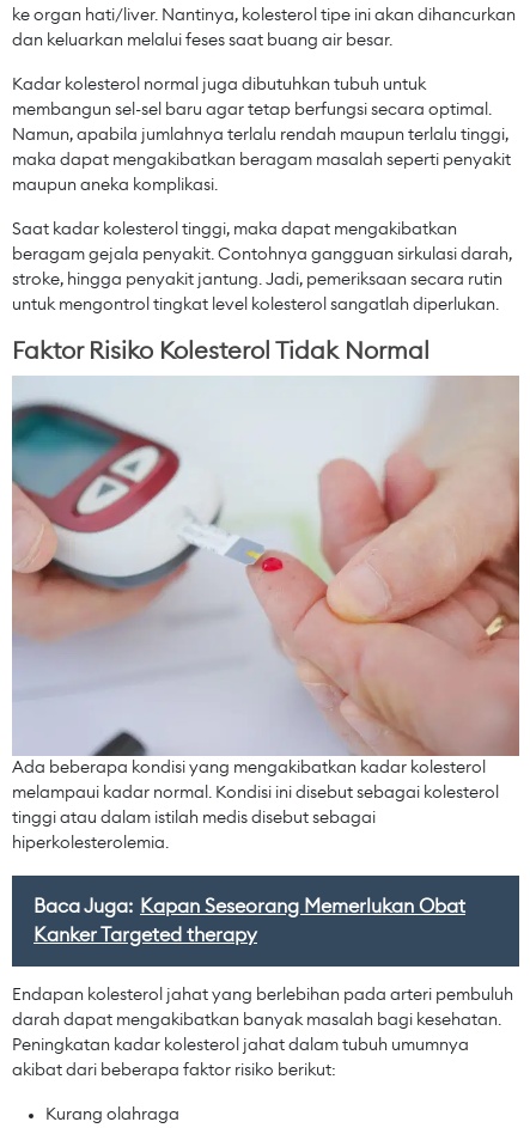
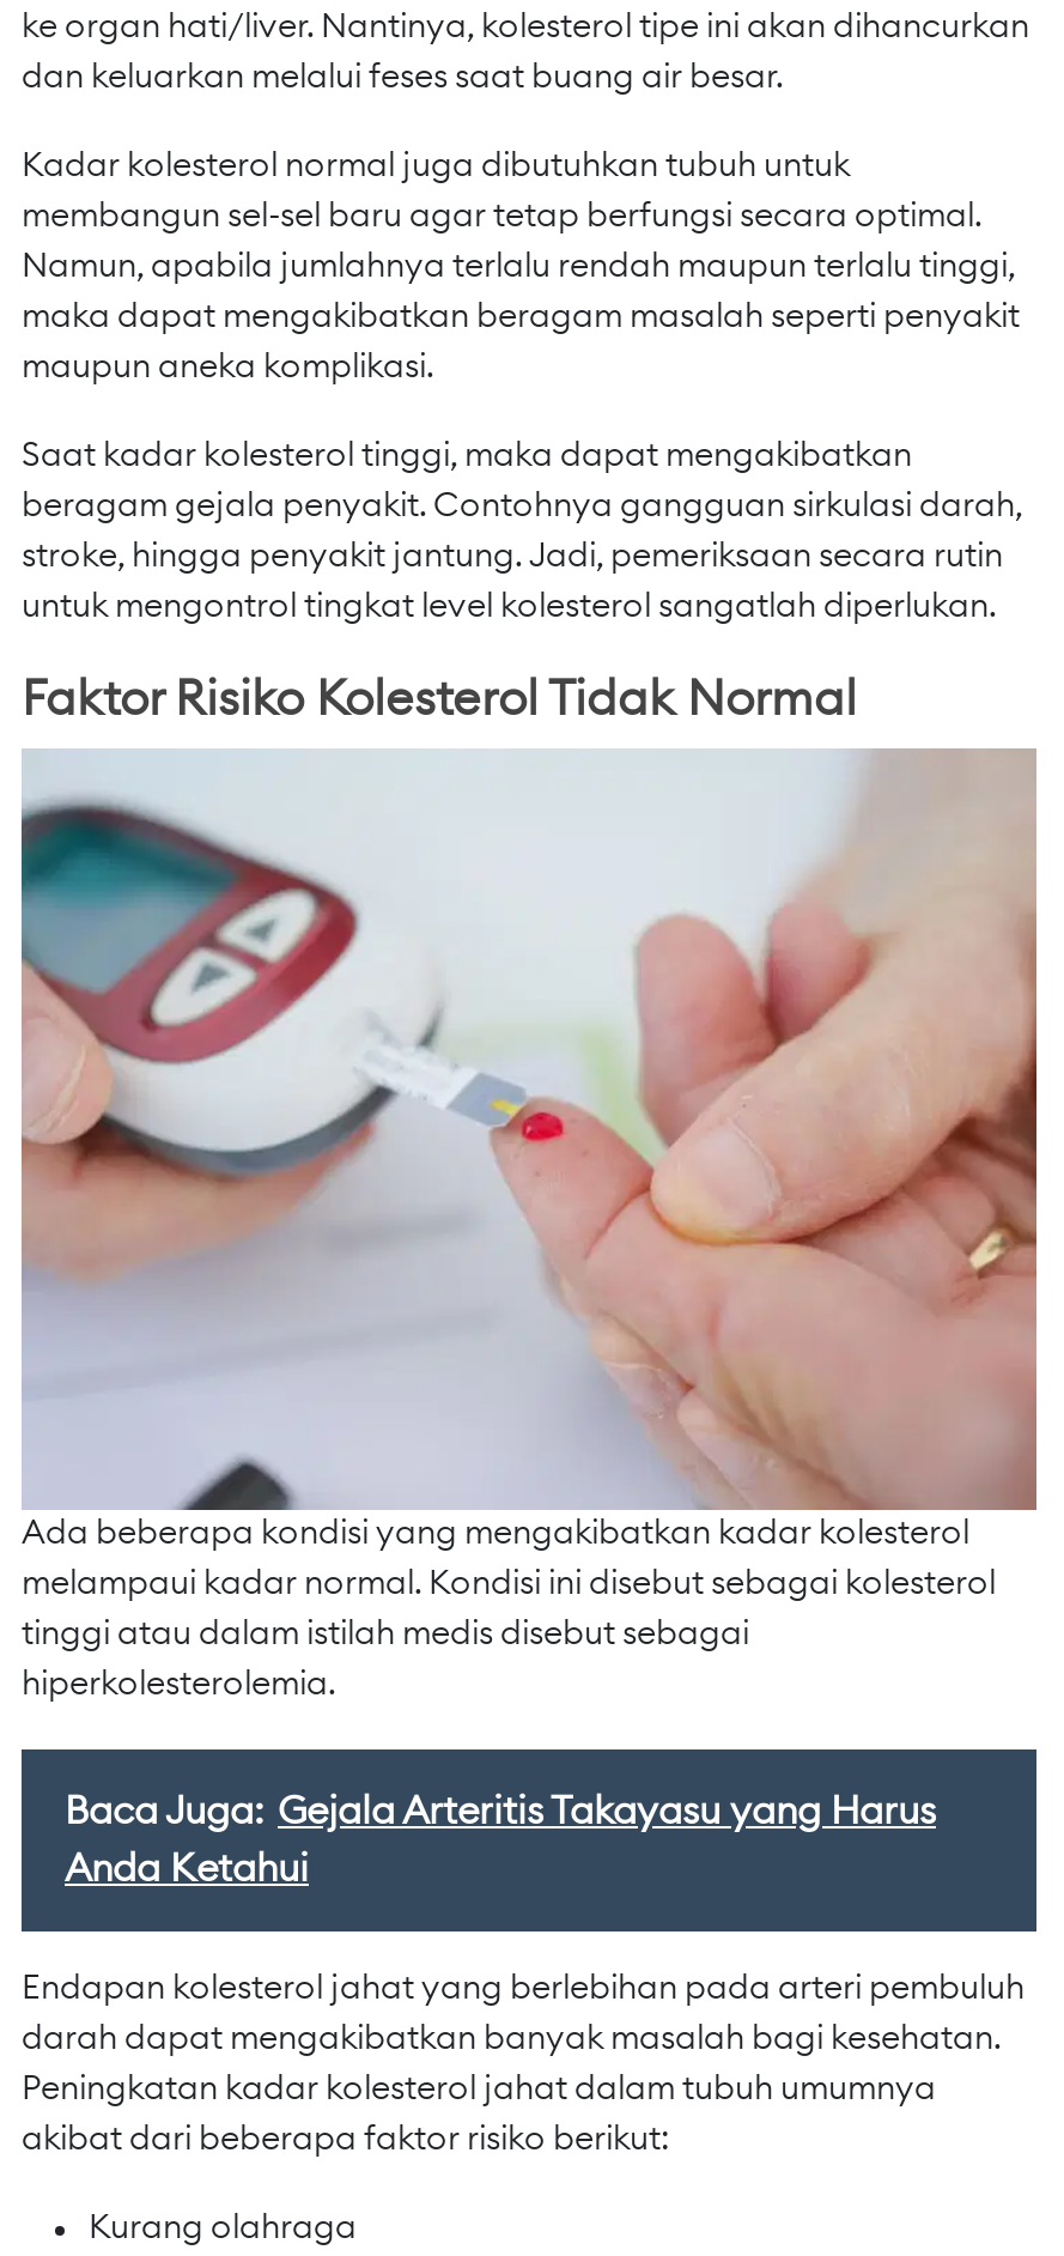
[33,897,465,916] Baca Juga: Kapan Seseorang Memerlukan Obat -> [65,1793,936,1832] Baca Juga: Gejala Arteritis Takayasu yang Harus
[33,926,257,945] Kanker Targeted therapy -> [65,1851,309,1889] Anda Ketahui

